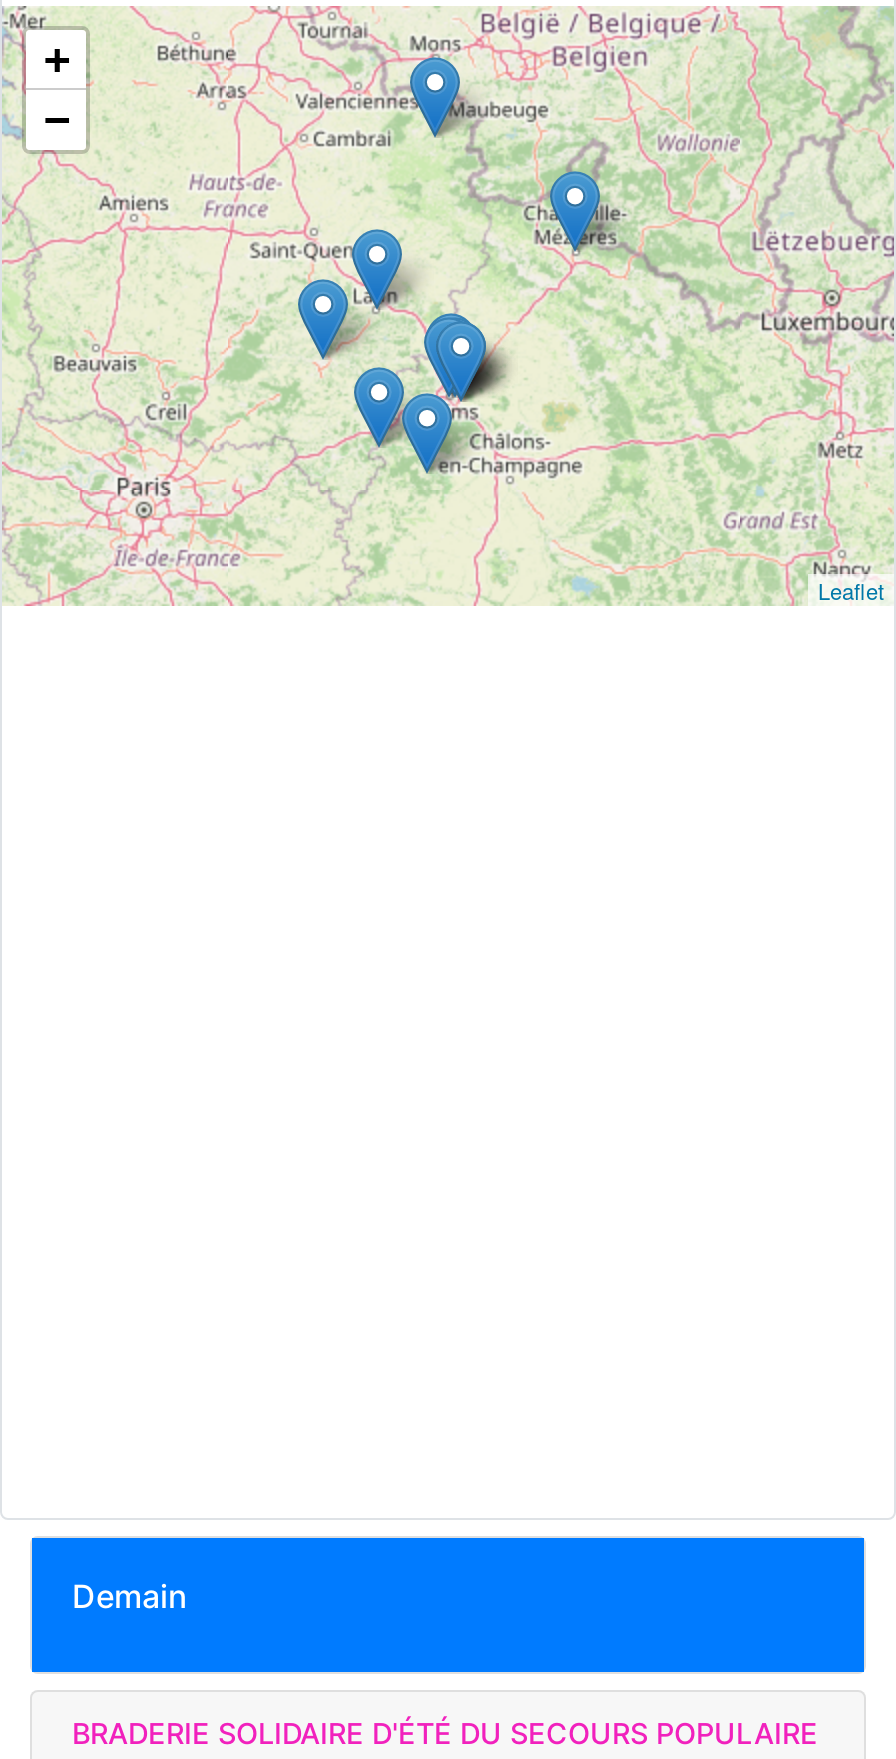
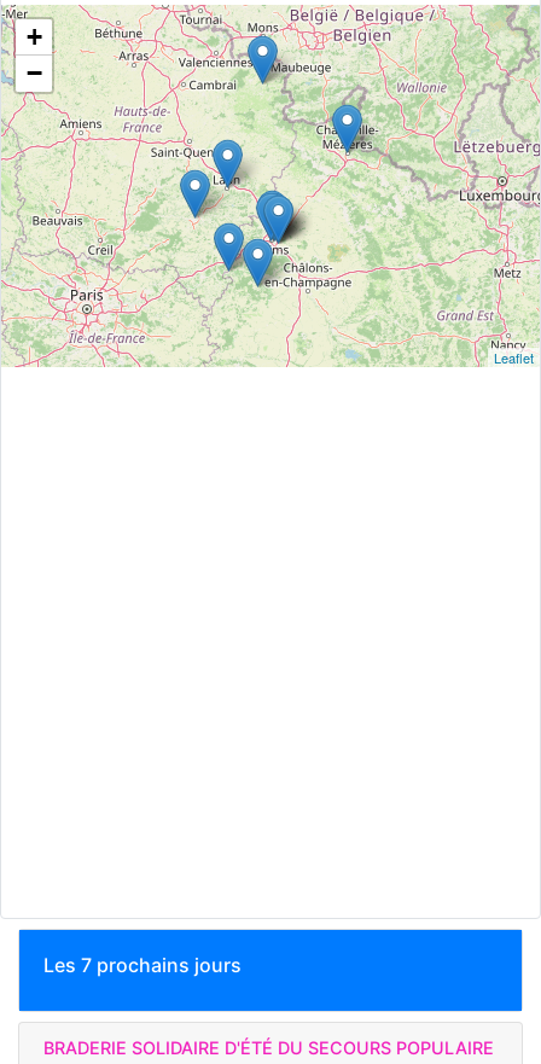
[72,1576,188,1616] Demain -> [43,953,242,977] Les 7 prochains jours

